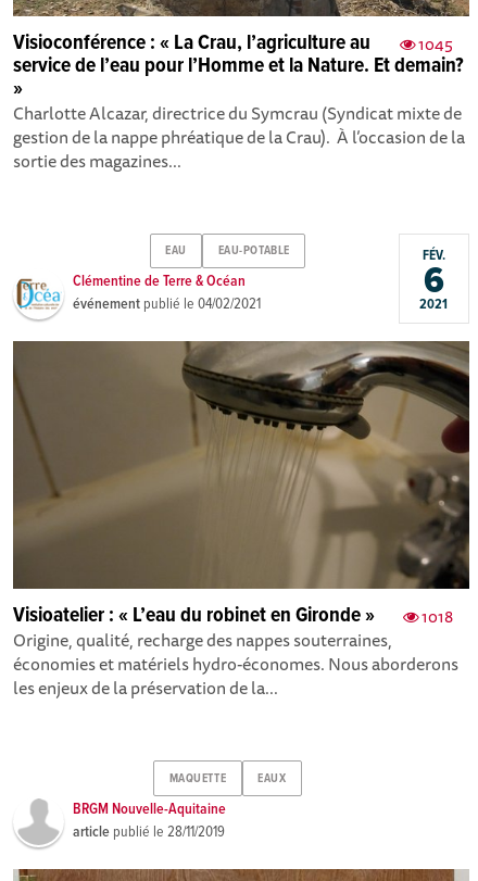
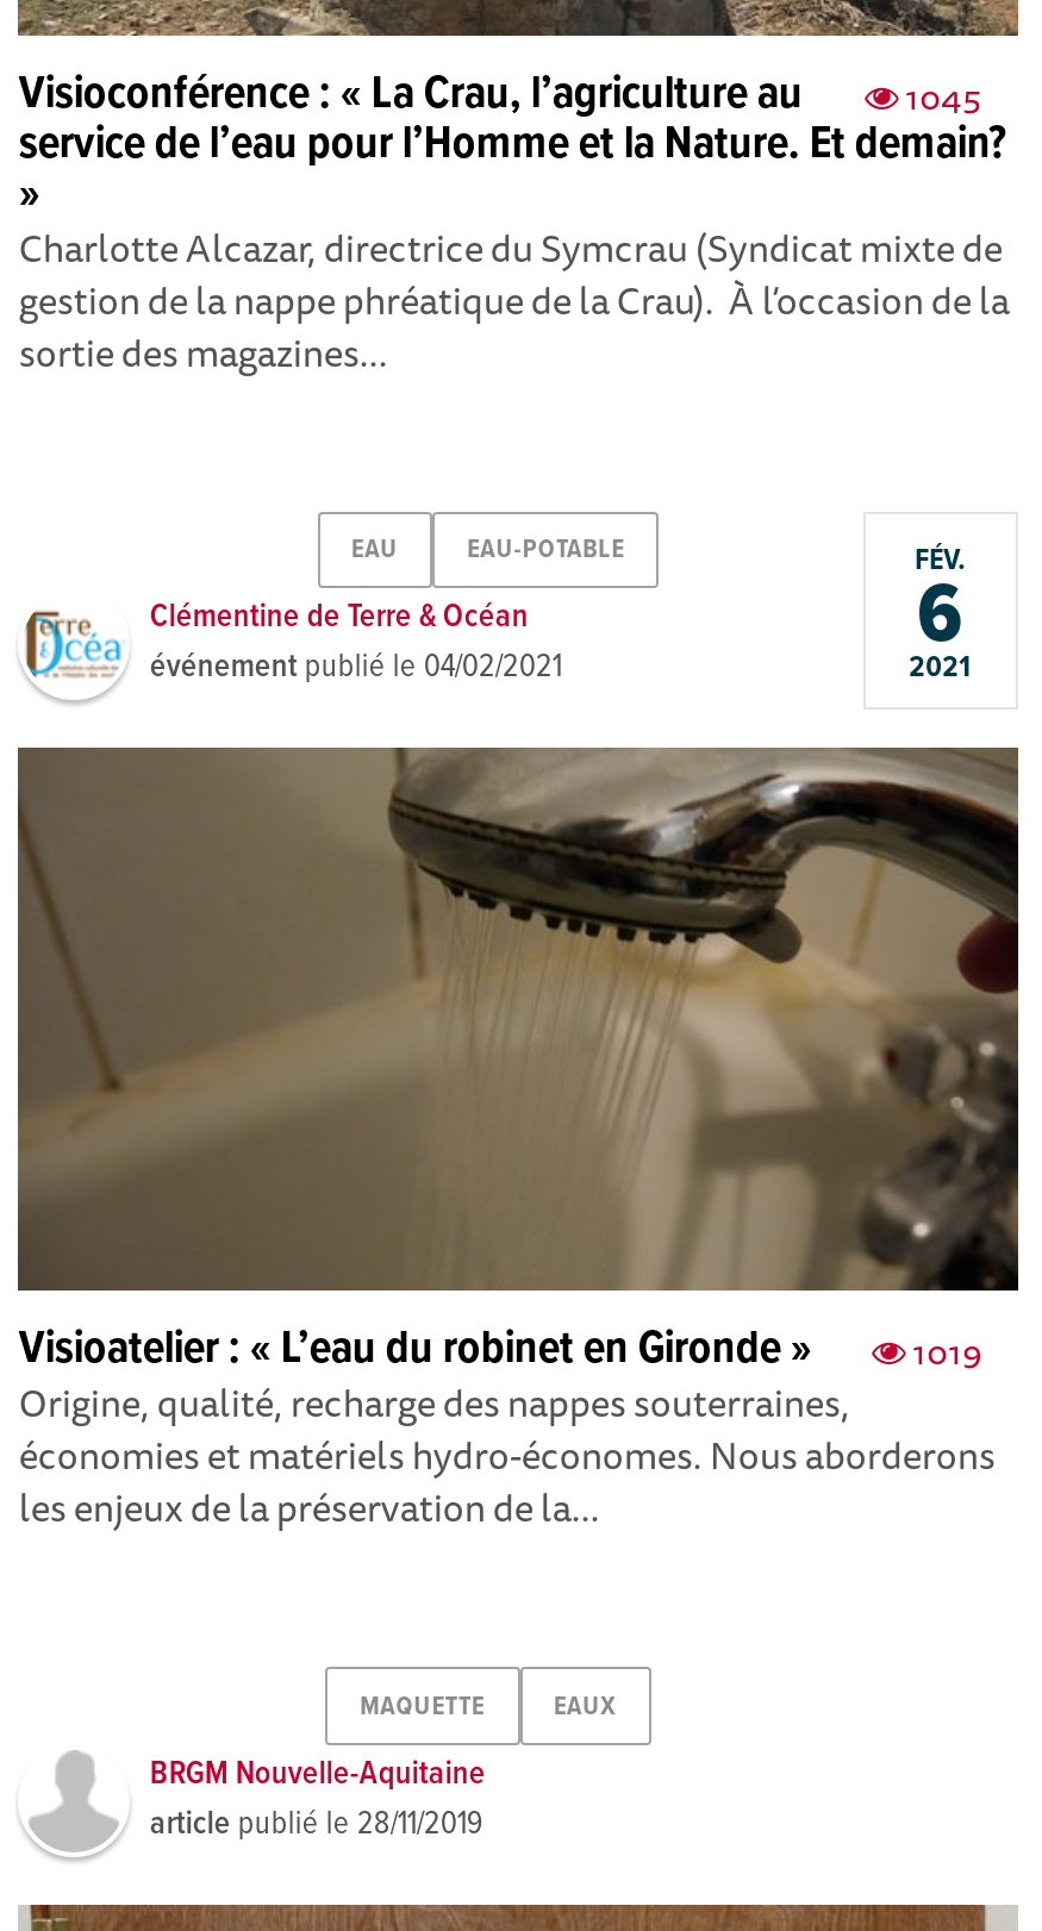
[13,602,453,630] Visioatelier : « L’eau du robinet en Gironde » 1018 -> [19,1320,982,1382] Visioatelier : « L’eau du robinet en Gironde » 1019

